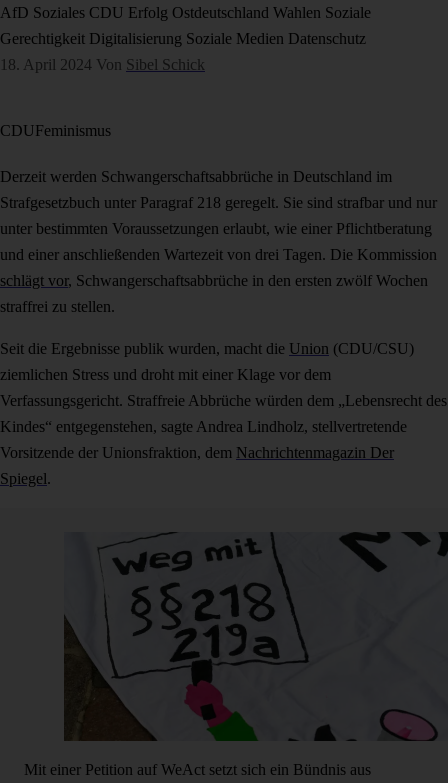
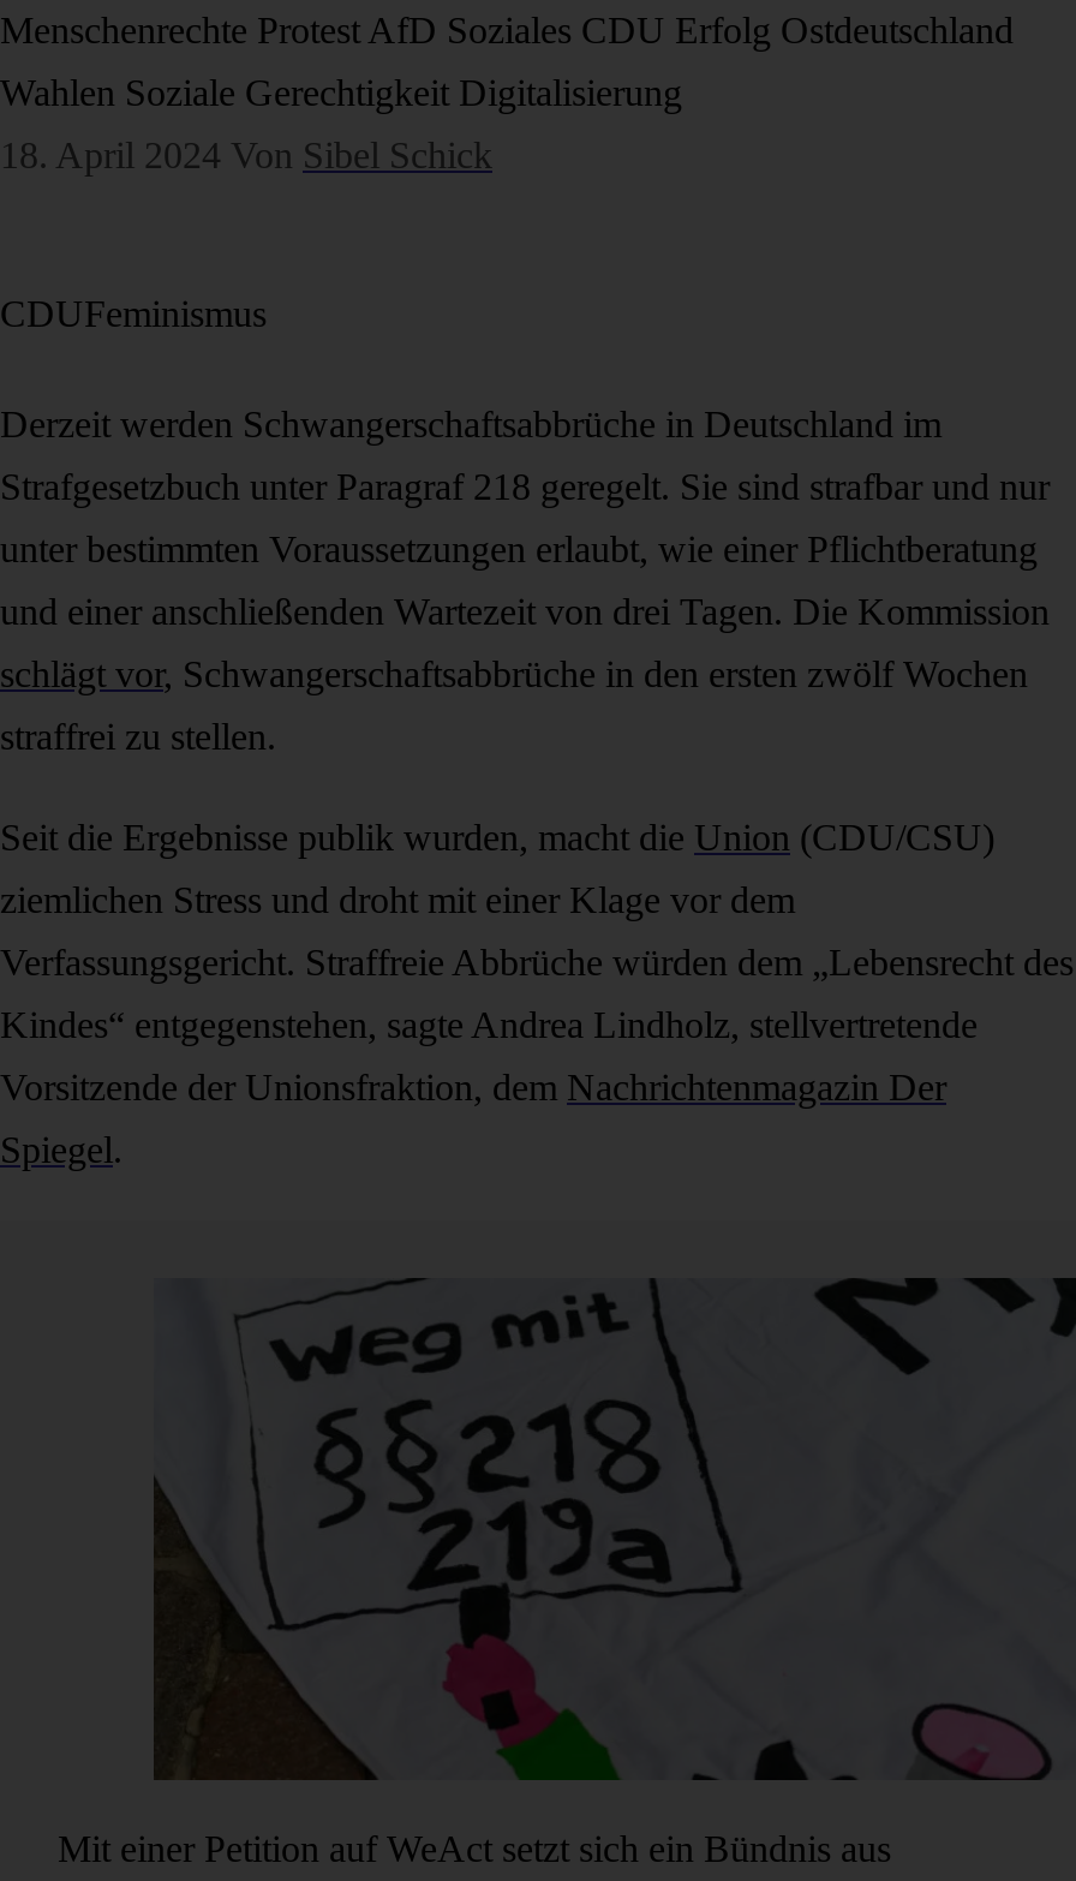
[0,4,371,21] AfD Soziales CDU Erfolg Ostdeutschland Wahlen Soziale -> [0,10,1014,50] Menschenrechte Protest AfD Soziales CDU Erfolg Ostdeutschland
[0,30,366,47] Gerechtigkeit Digitalisierung Soziale Medien Datenschutz -> [0,72,682,113] Wahlen Soziale Gerechtigkeit Digitalisierung

